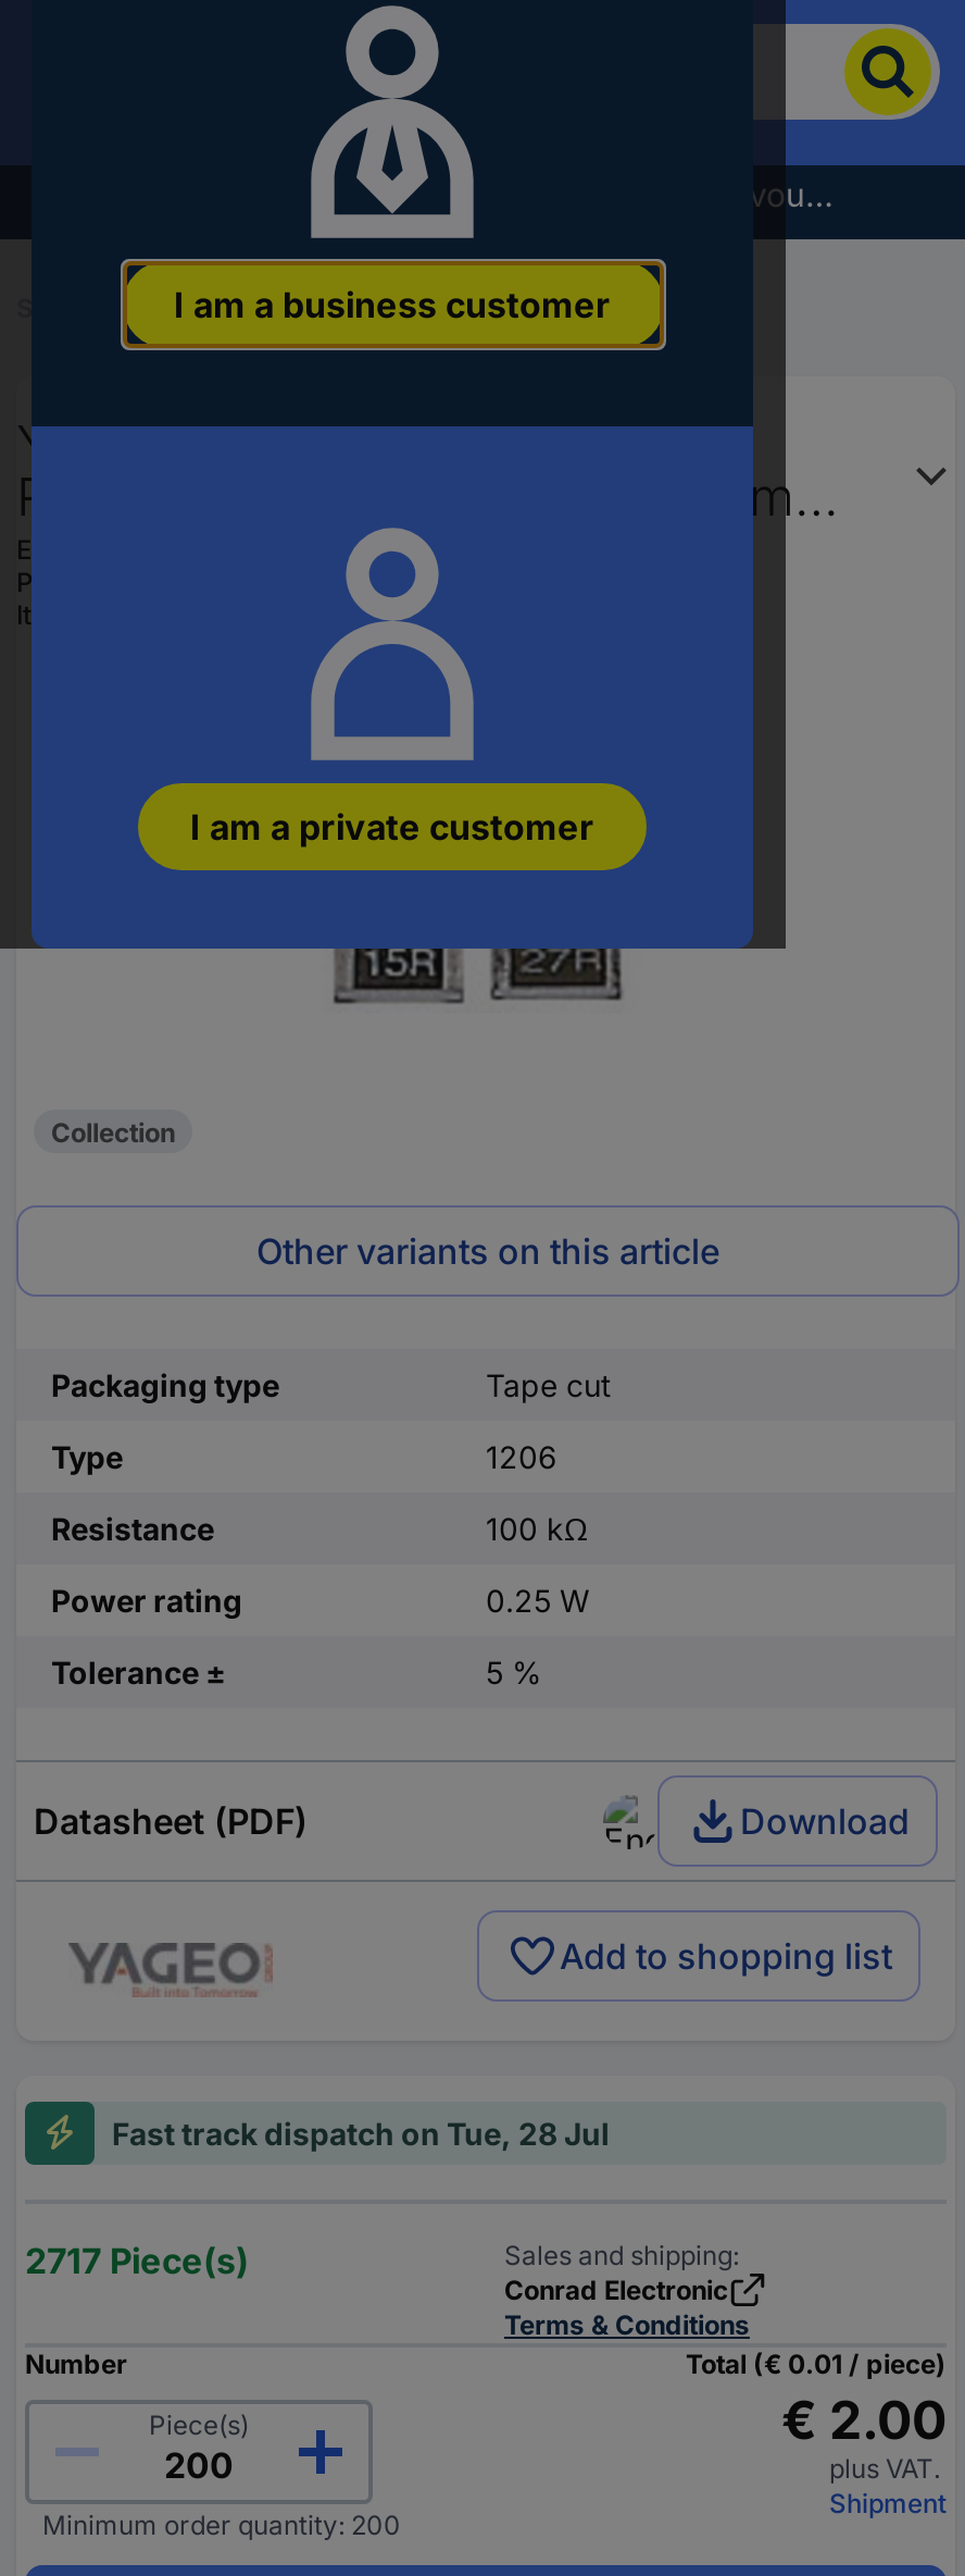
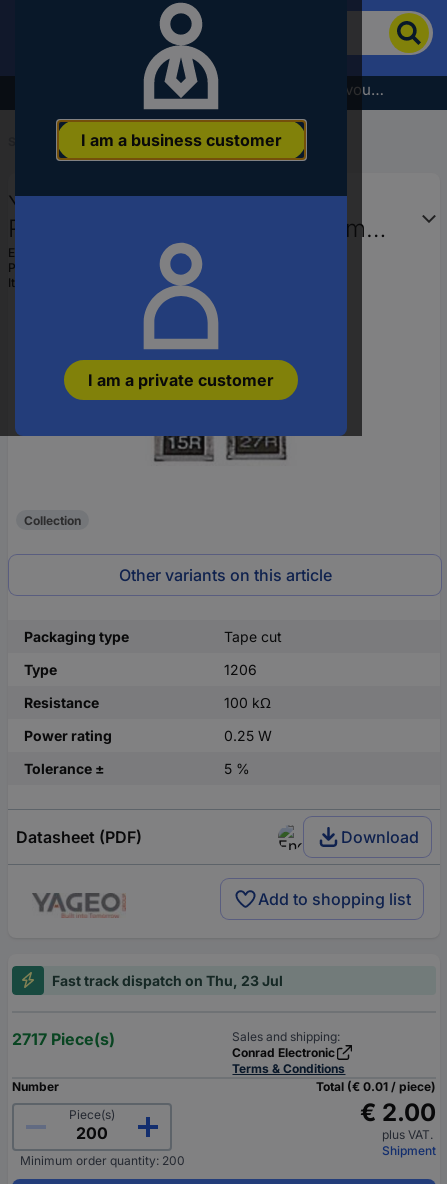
[112,2115,610,2152] Fast track dispatch on Tue, 28 Jul -> [52,972,283,989] Fast track dispatch on Thu, 23 Jul

